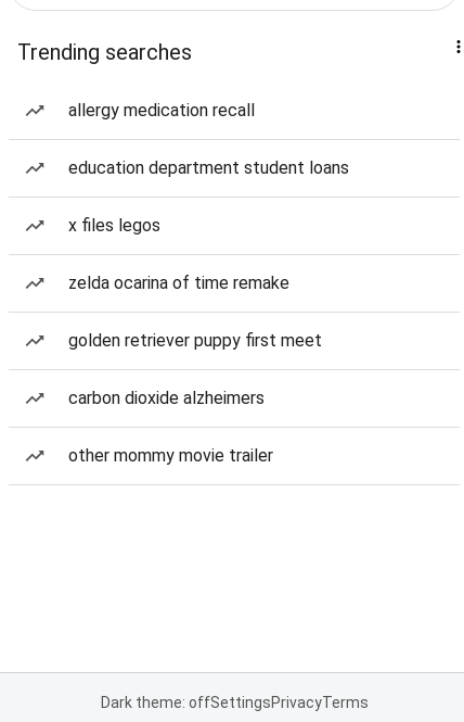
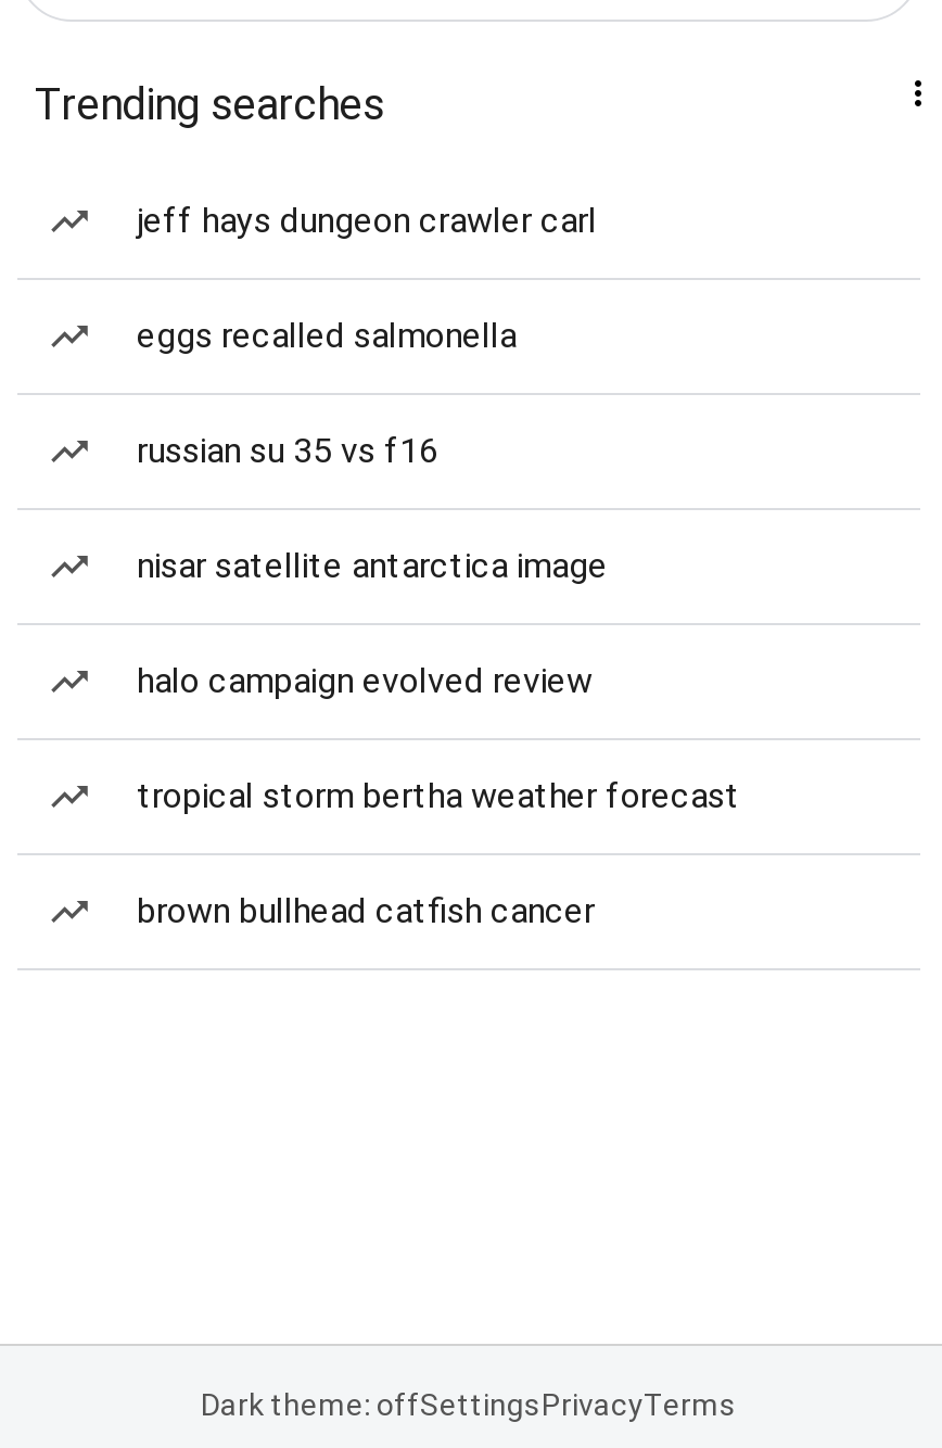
[68,100,255,121] allergy medication recall -> [137,200,597,241] jeff hays dungeon crawler carl
[68,157,349,178] education department student loans -> [137,315,517,356] eggs recalled salmonella
[68,215,160,236] x files legos -> [137,430,438,471] russian su 35 vs f16
[68,273,289,293] zelda ocarina of time remake -> [137,545,608,586] nisar satellite antarctica image
[68,330,322,351] golden retriever puppy first meet -> [137,660,593,701] halo campaign evolved review
[68,388,265,408] carbon dioxide alzheimers -> [137,775,740,816] tropical storm bertha weather forecast
[68,445,273,466] other mommy movie trailer -> [137,890,595,931] brown bullhead catfish cancer

